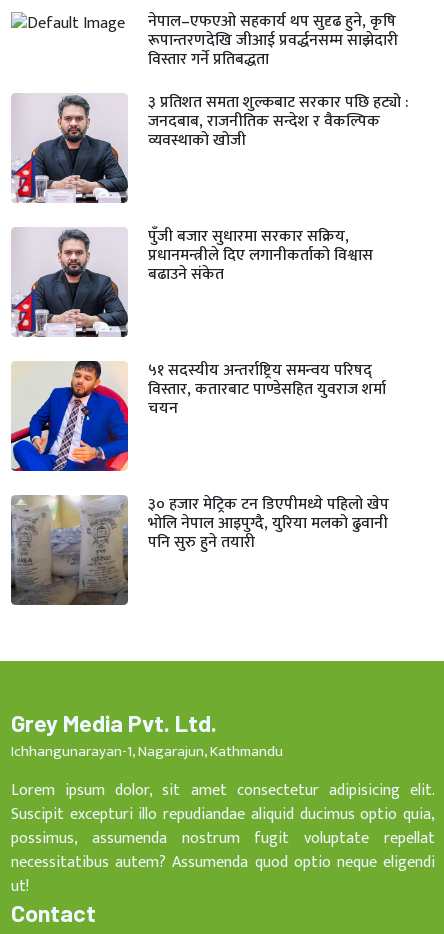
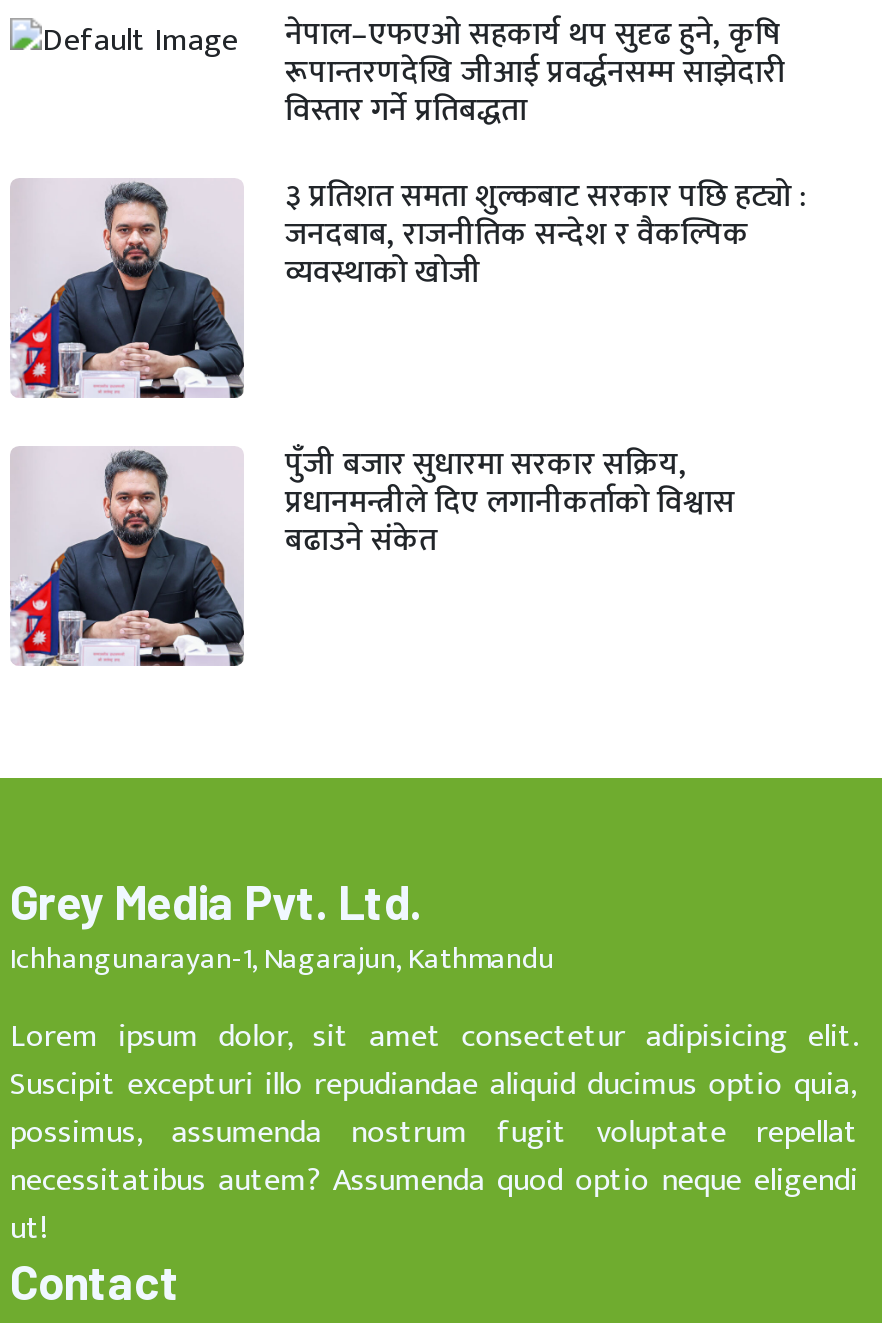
[10,357,386,472] [image] | ५१ सदस्यीय अन्तर्राष्ट्रिय समन्वय परिषद् | विस्तार, कतारबाट पाण्डेसहित युवराज शर्मा | चयन -> none
[10,491,389,606] [image] | ३० हजार मेट्रिक टन डिएपीमध्ये पहिलो खेप | भोलि नेपाल आइपुग्दै, युरिया मलको ढुवानी | पनि सुरु हुने तयारी -> none

